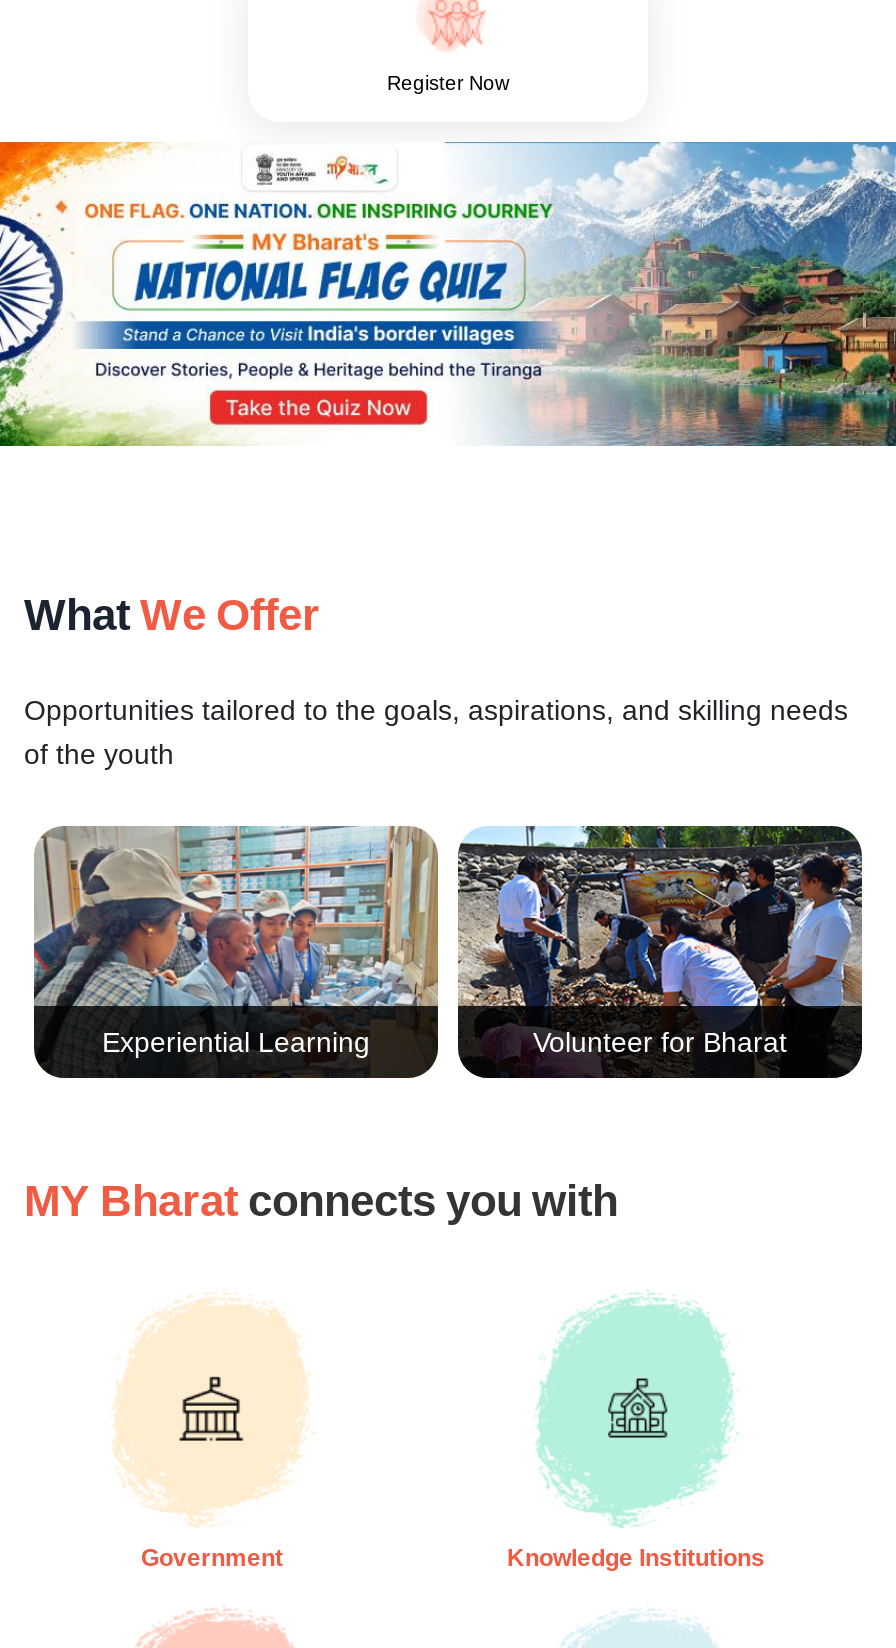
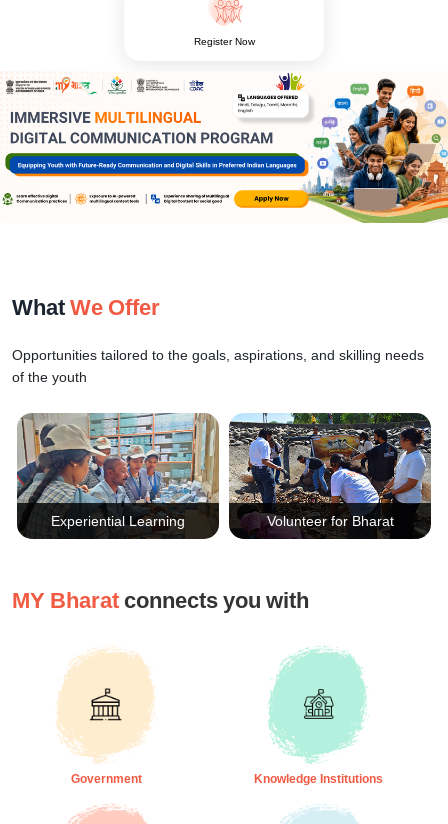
[6,140,890,448] [image] -> [3,71,445,224] [image]

